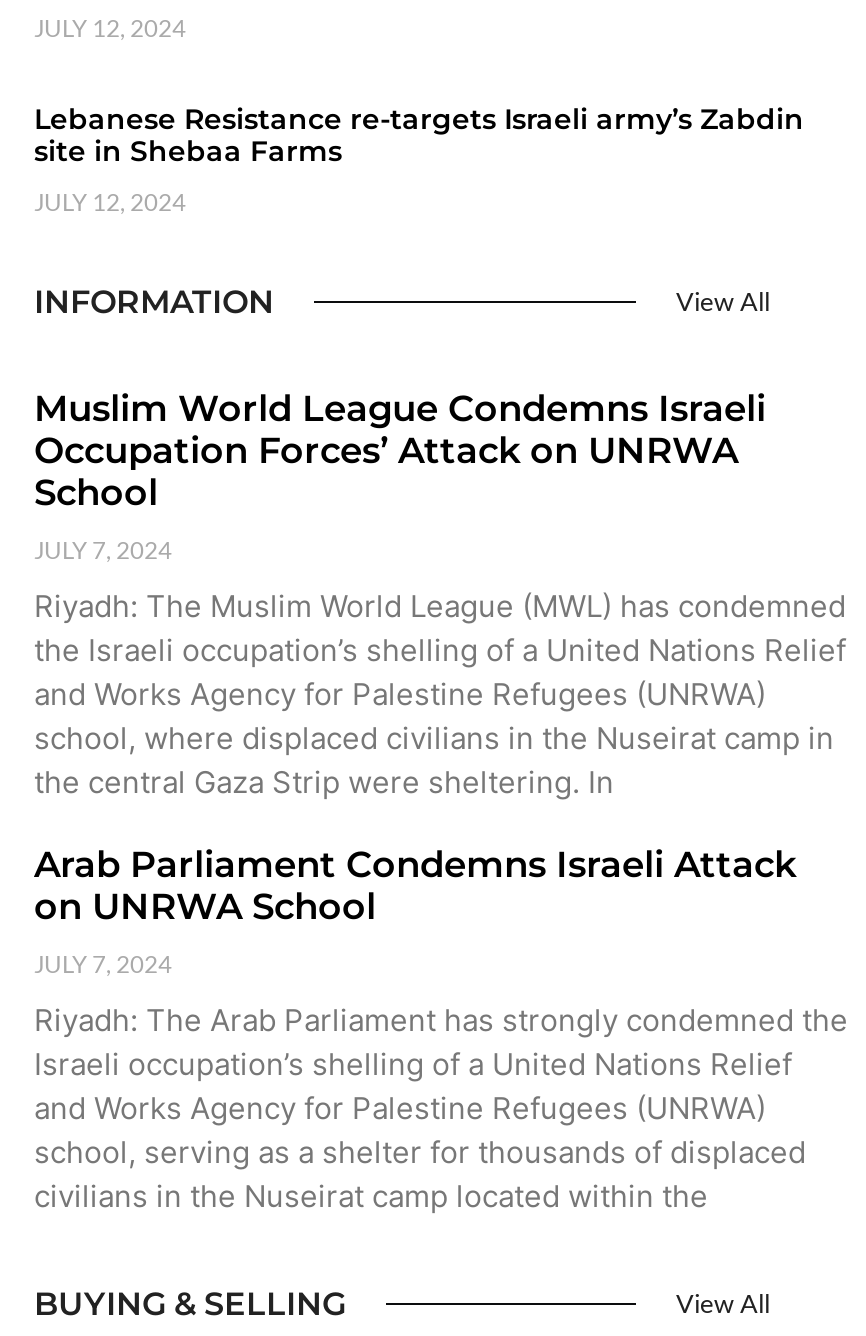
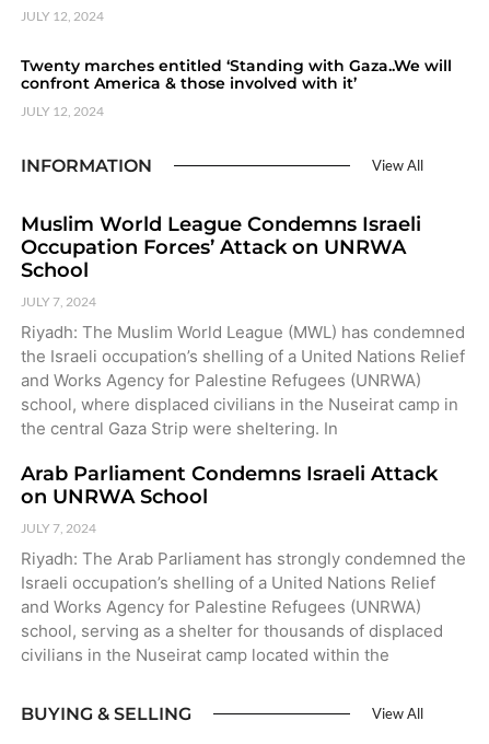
[34,101,804,169] Lebanese Resistance re-targets Israeli army’s Zabdin | site in Shebaa Farms -> [21,56,452,93] Twenty marches entitled ‘Standing with Gaza..We will | confront America & those involved with it’

